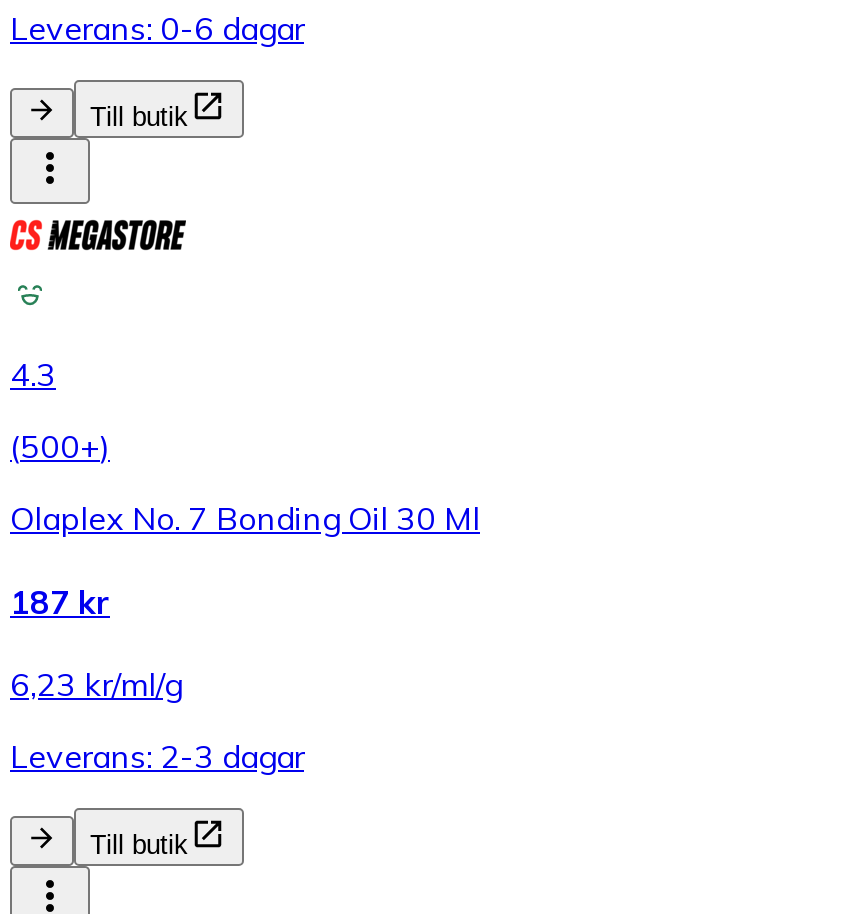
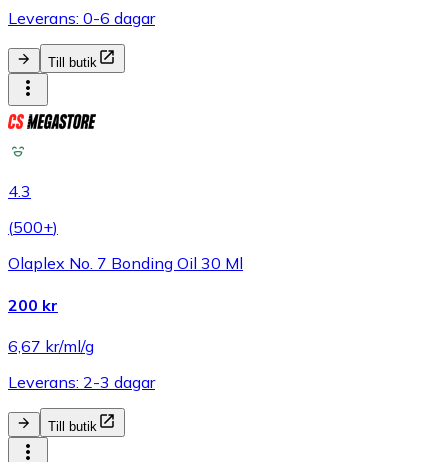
[10,581,110,621] 187 kr -> [8,295,58,315] 200 kr
[10,664,182,704] 6,23 kr/ml/g -> [8,336,94,356] 6,67 kr/ml/g

